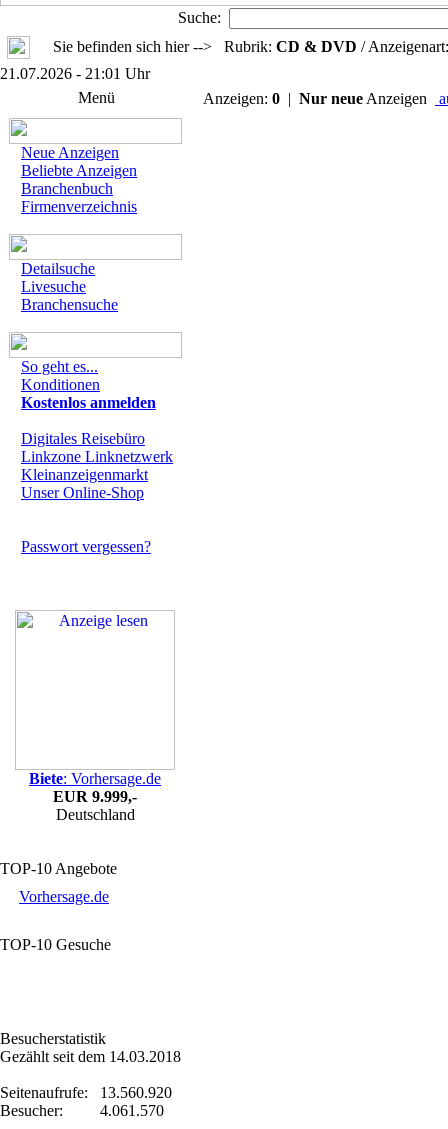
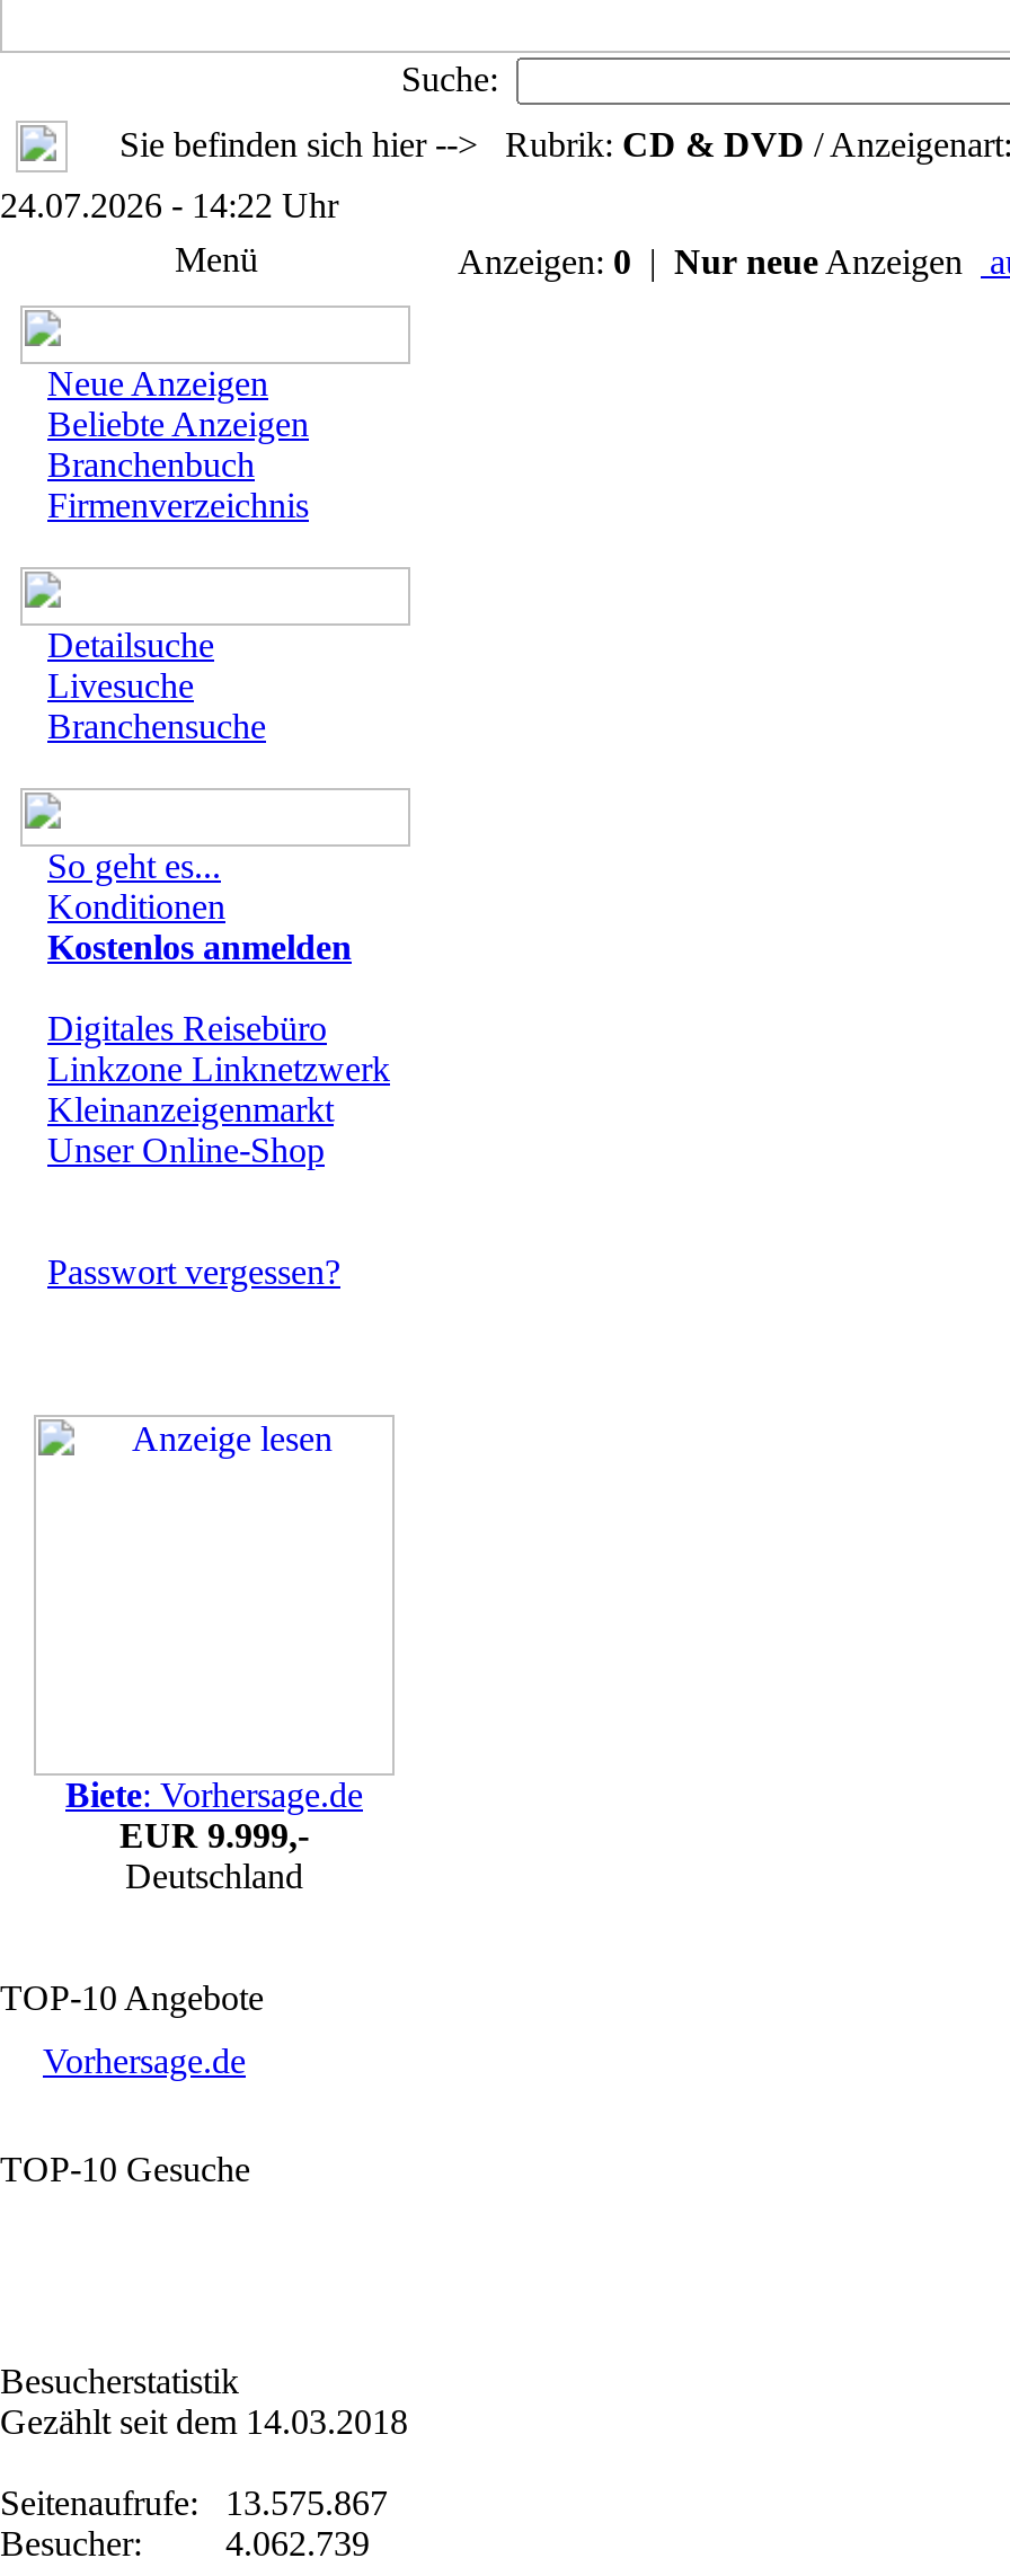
[0,65,150,82] 21.07.2026 - 21:01 Uhr -> [0,186,338,224] 24.07.2026 - 14:22 Uhr
[0,1084,172,1101] Seitenaufrufe: 13.560.920 -> [0,2484,388,2522] Seitenaufrufe: 13.575.867
[100,1102,164,1119] 4.061.570 -> [225,2524,370,2562] 4.062.739

